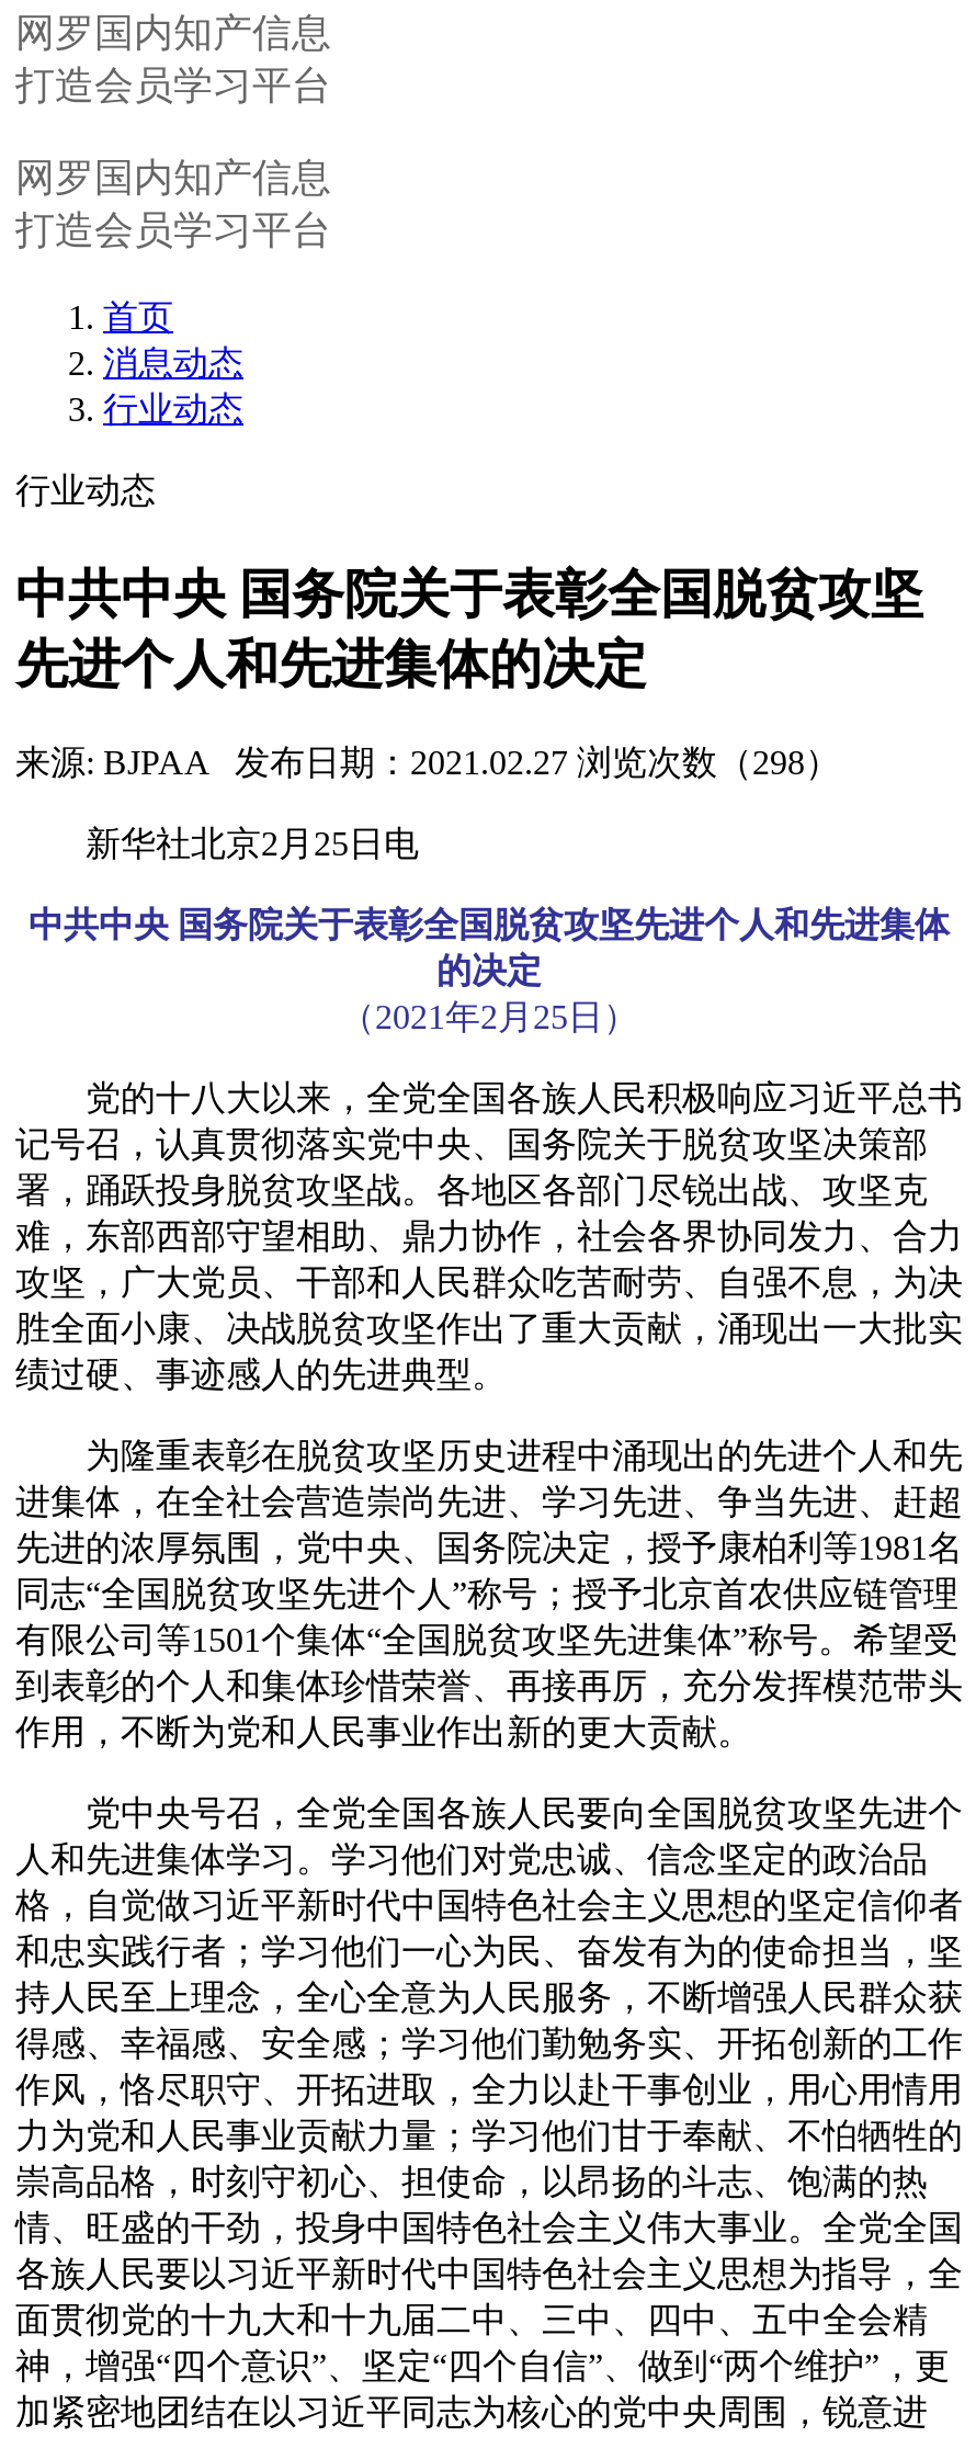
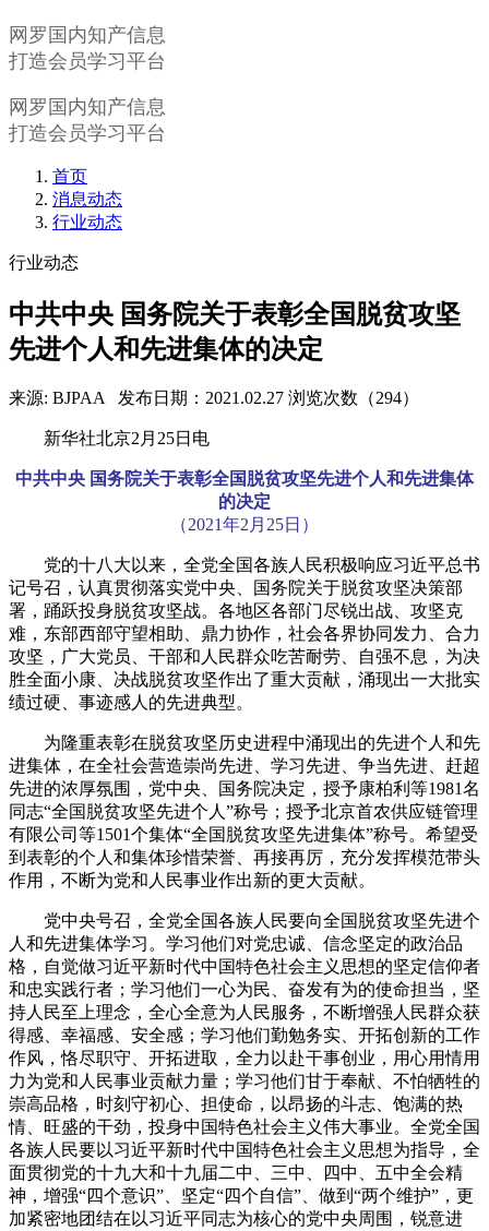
[235,745,840,782] 发布日期：2021.02.27 浏览次数（298） -> [118,389,419,408] 发布日期：2021.02.27 浏览次数（294）

